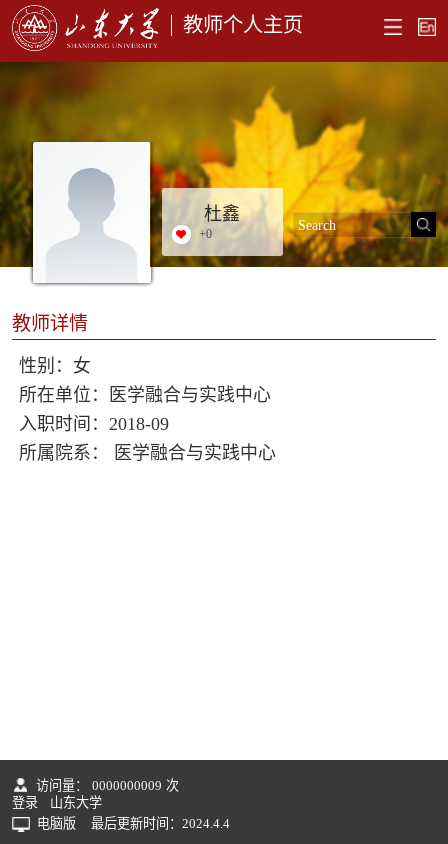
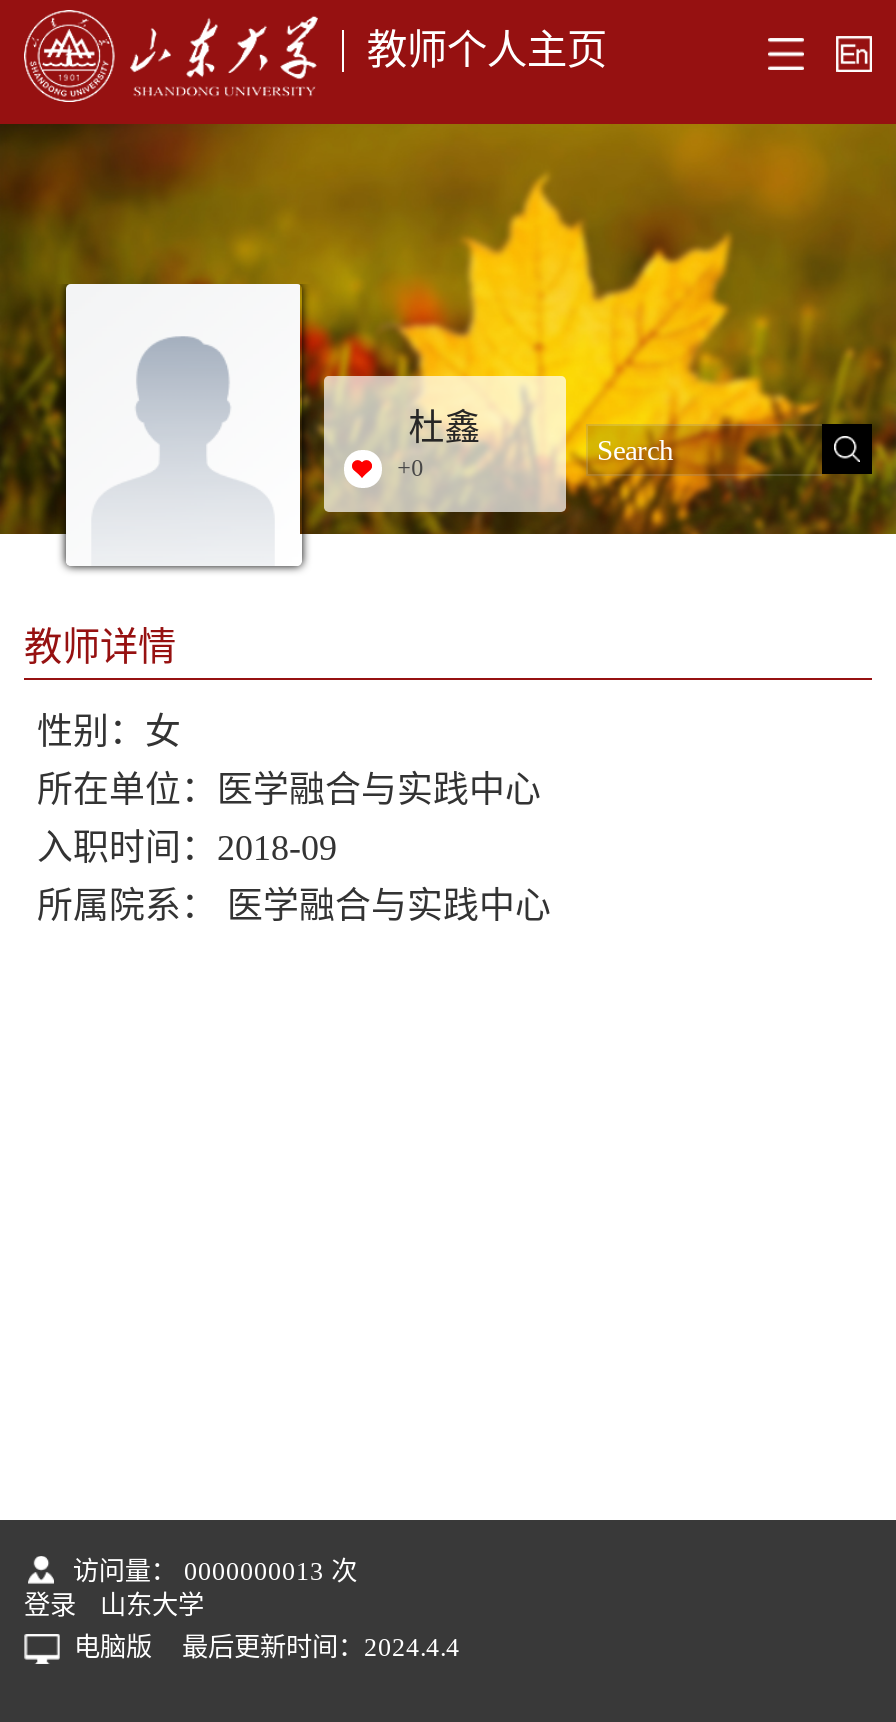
[36,778,179,793] 访问量： 0000000009 次 -> [73,1556,357,1586] 访问量： 0000000013 次

